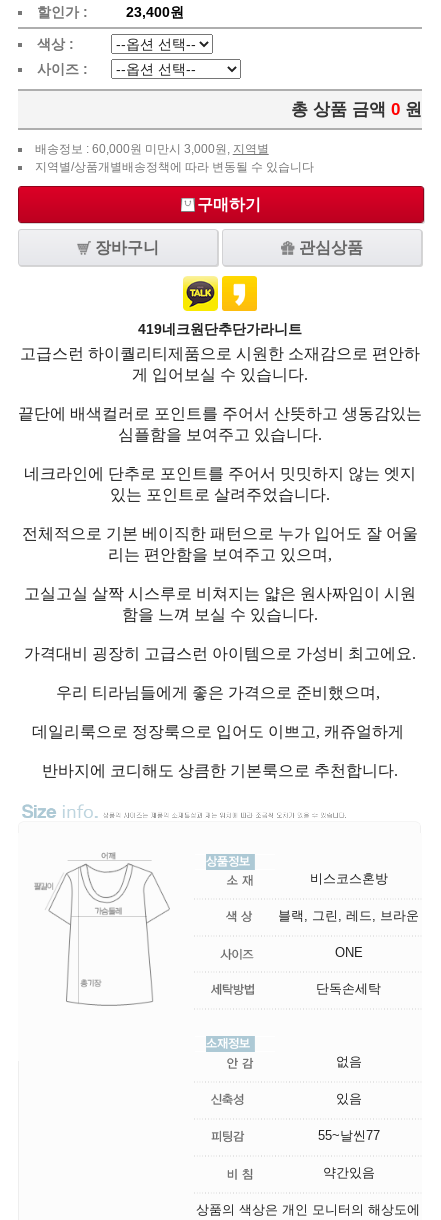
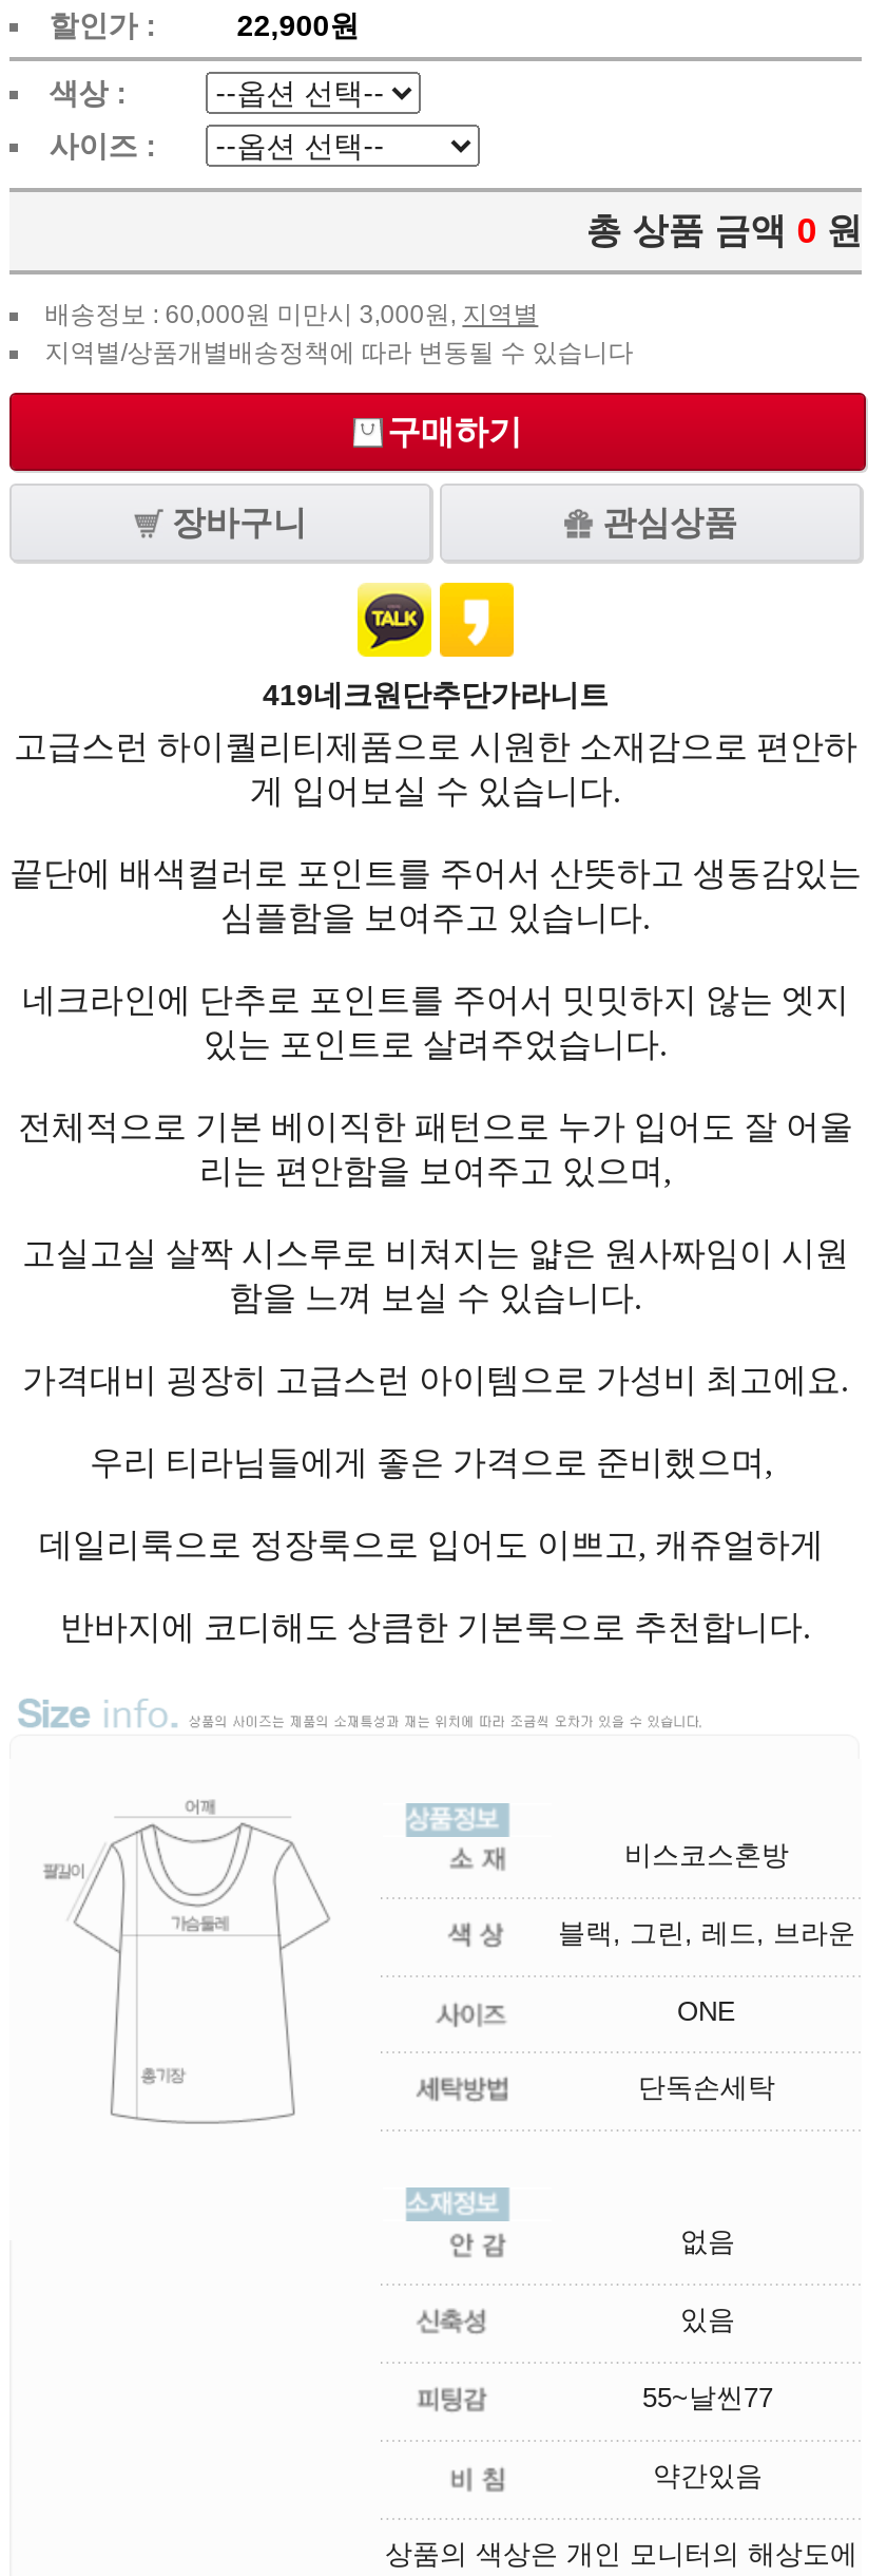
[126,3,184,19] 23,400원 -> [237,7,359,41] 22,900원

